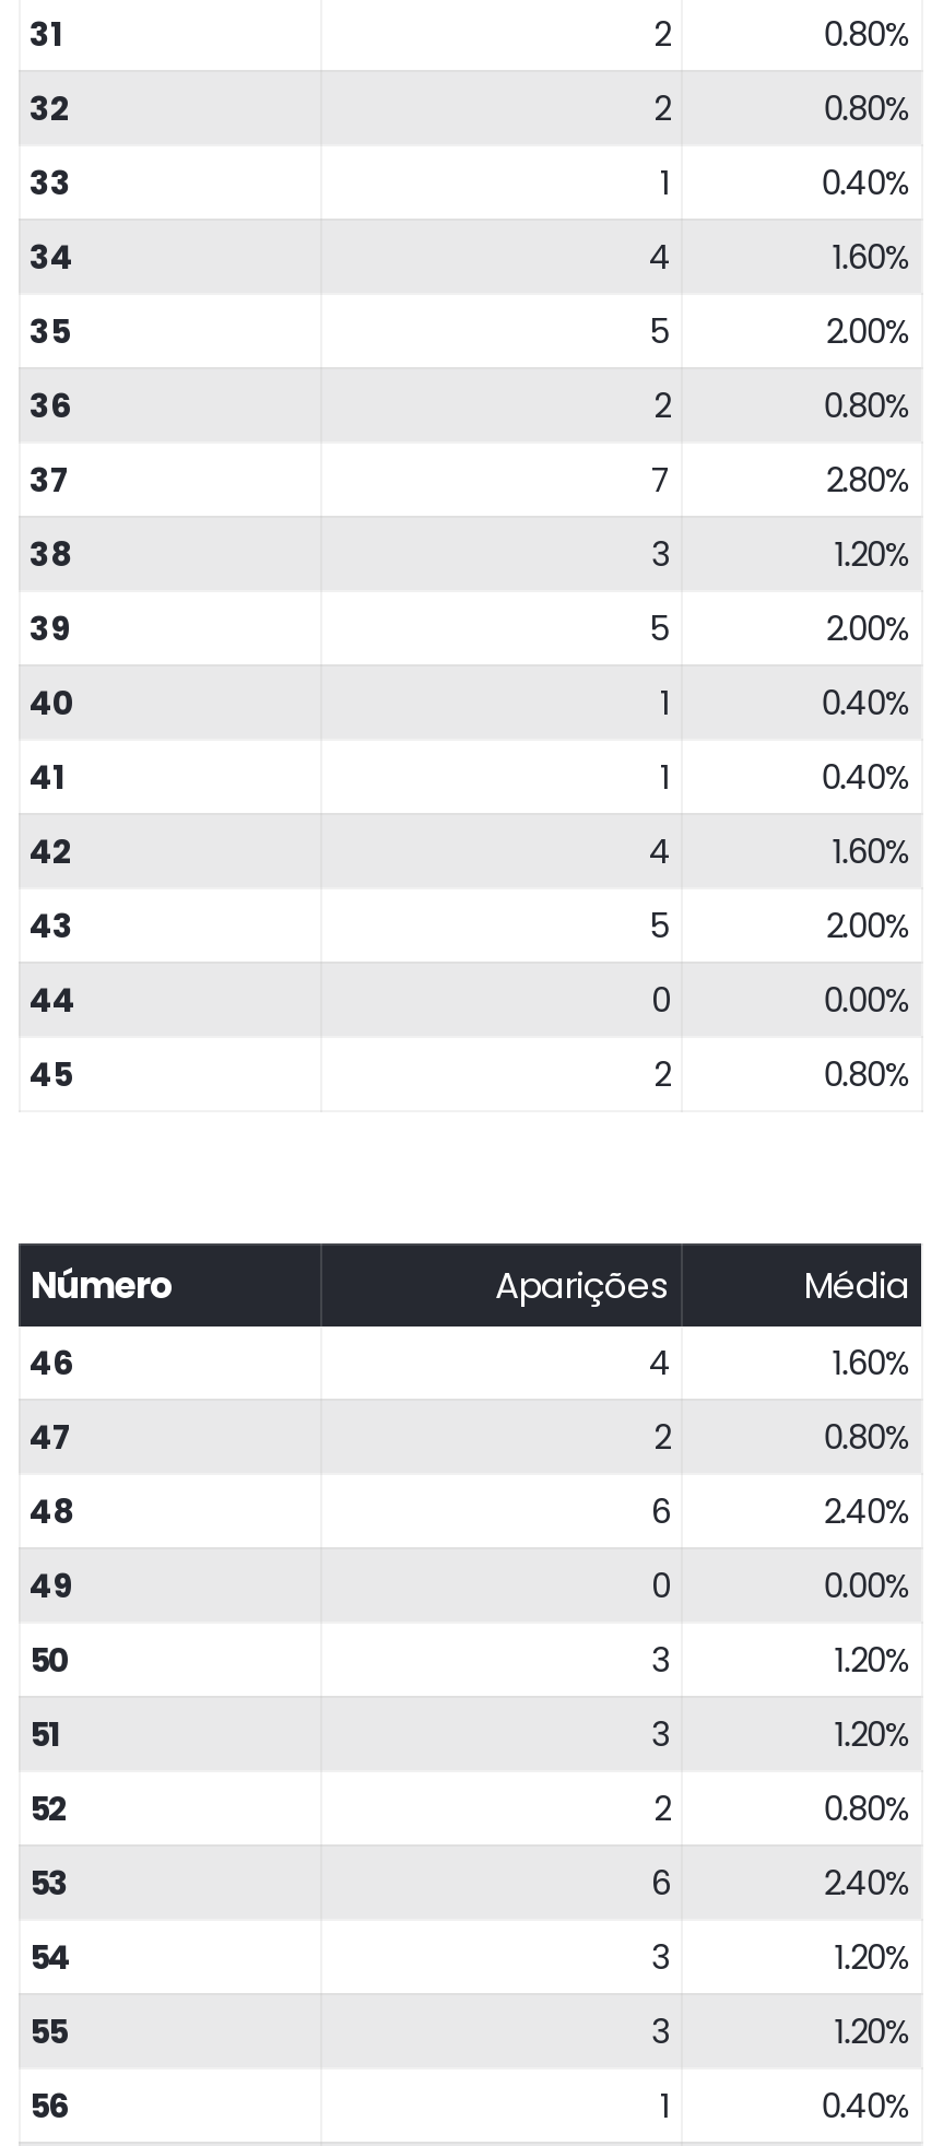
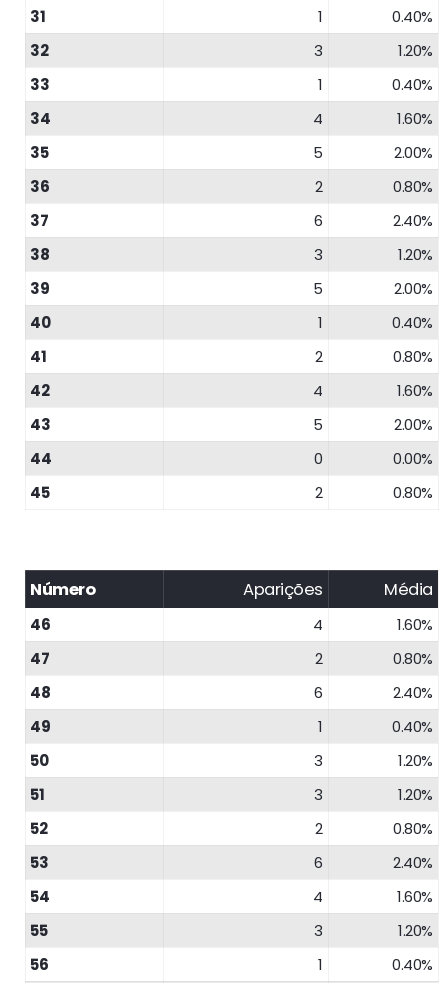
[653,12,670,58] 2 -> [318,6,323,27] 1
[823,12,910,58] 0.80% -> [392,6,433,27] 0.40%
[653,86,670,132] 2 -> [314,40,323,61] 3
[823,86,910,132] 0.80% -> [398,40,433,61] 1.20%
[651,458,670,504] 7 -> [314,210,323,231] 6
[825,458,910,504] 2.80% -> [393,210,433,231] 2.40%
[660,755,670,801] 1 -> [315,346,323,367] 2
[821,755,910,801] 0.40% -> [393,346,433,367] 0.80%
[651,1564,670,1609] 0 -> [318,716,323,737] 1
[823,1564,910,1609] 0.00% -> [392,716,433,737] 0.40%
[651,1935,670,1981] 3 -> [313,886,323,907] 4
[834,1935,910,1981] 1.20% -> [397,886,433,907] 1.60%

